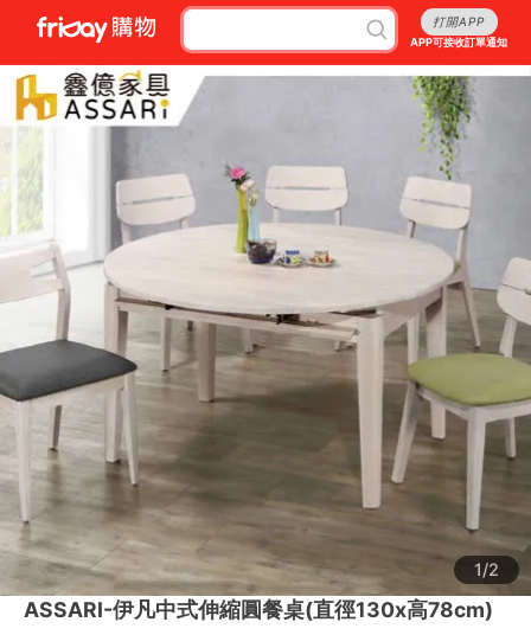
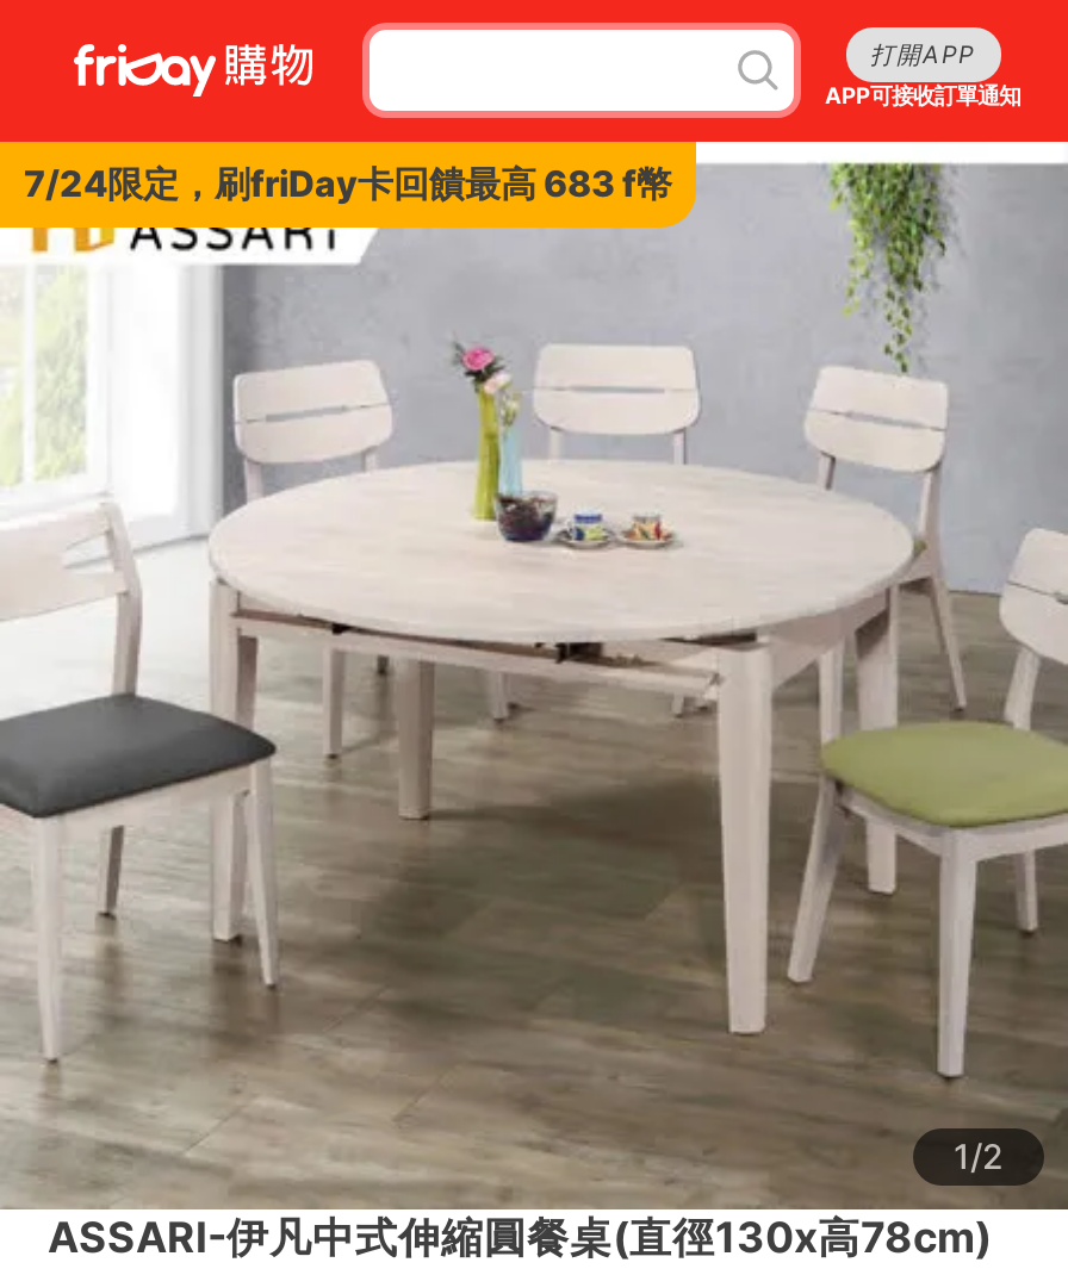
none -> [24,161,672,206] 7/24限定，刷friDay卡回饋最高 683 f幣

